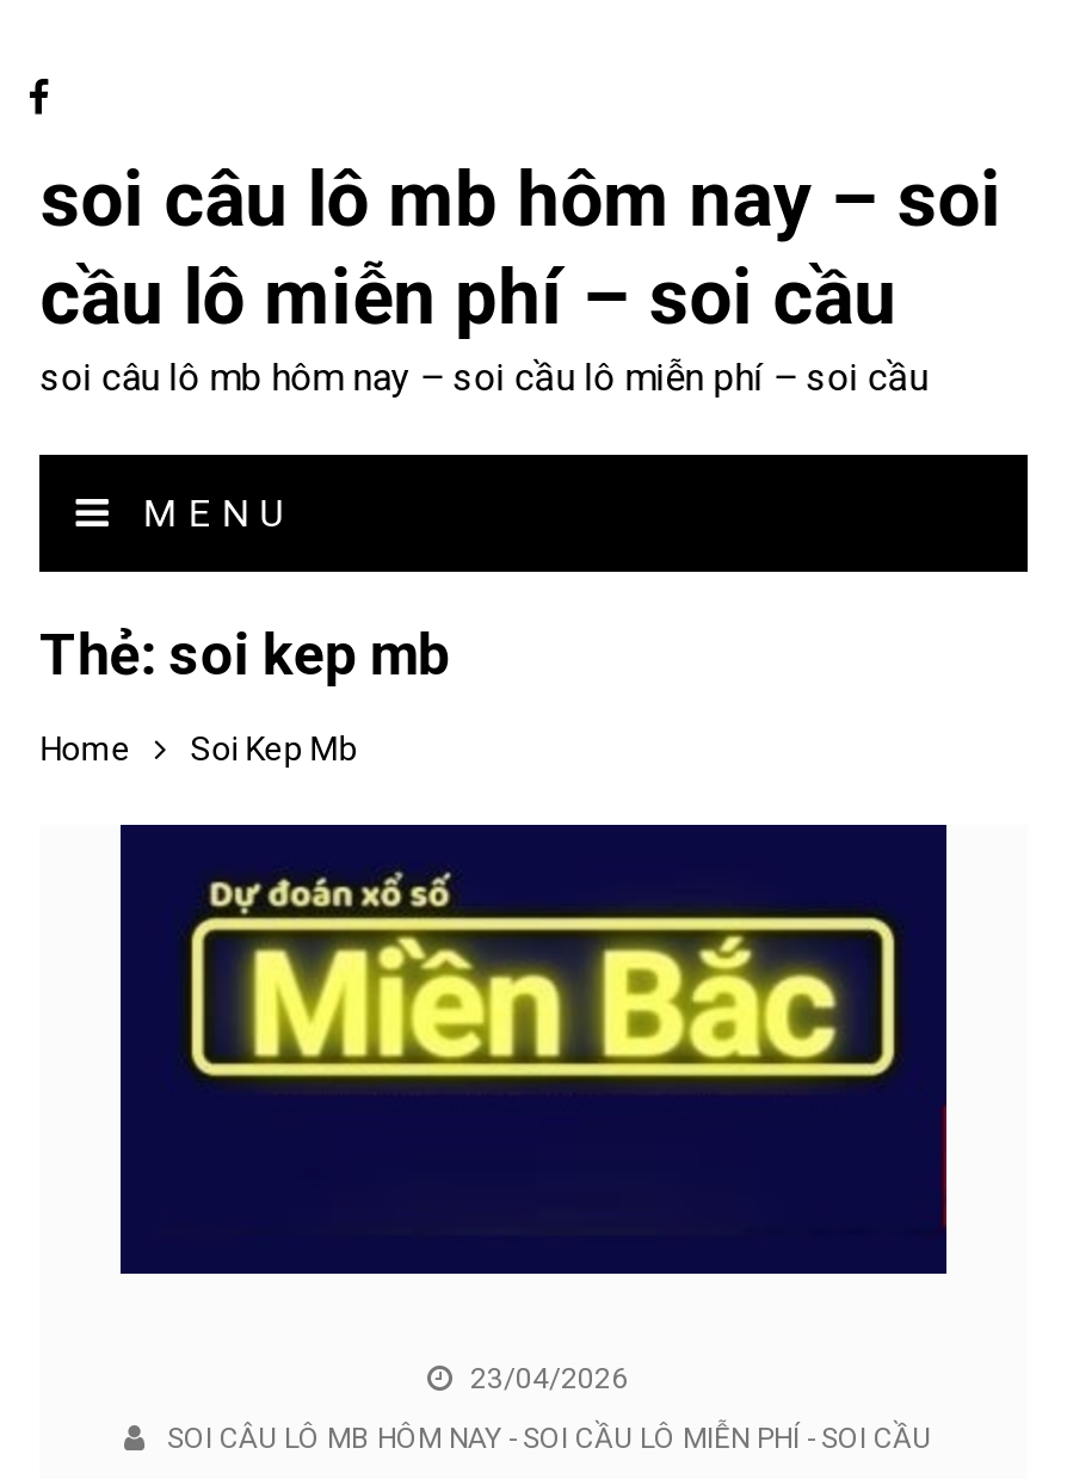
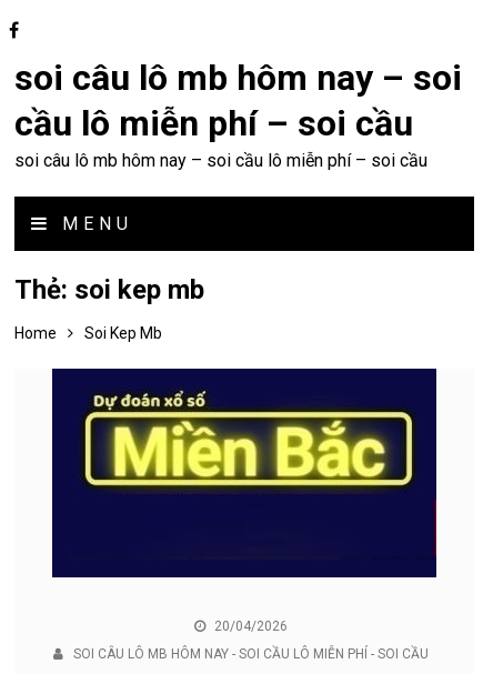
[470,1362,628,1395] 23/04/2026 -> [215,618,288,634] 20/04/2026

